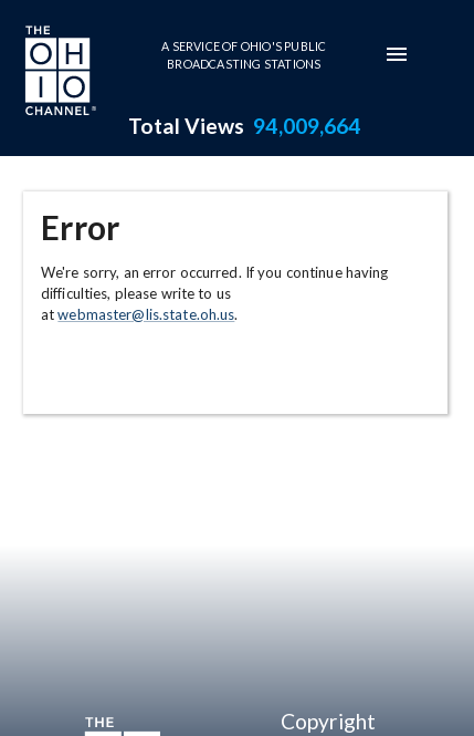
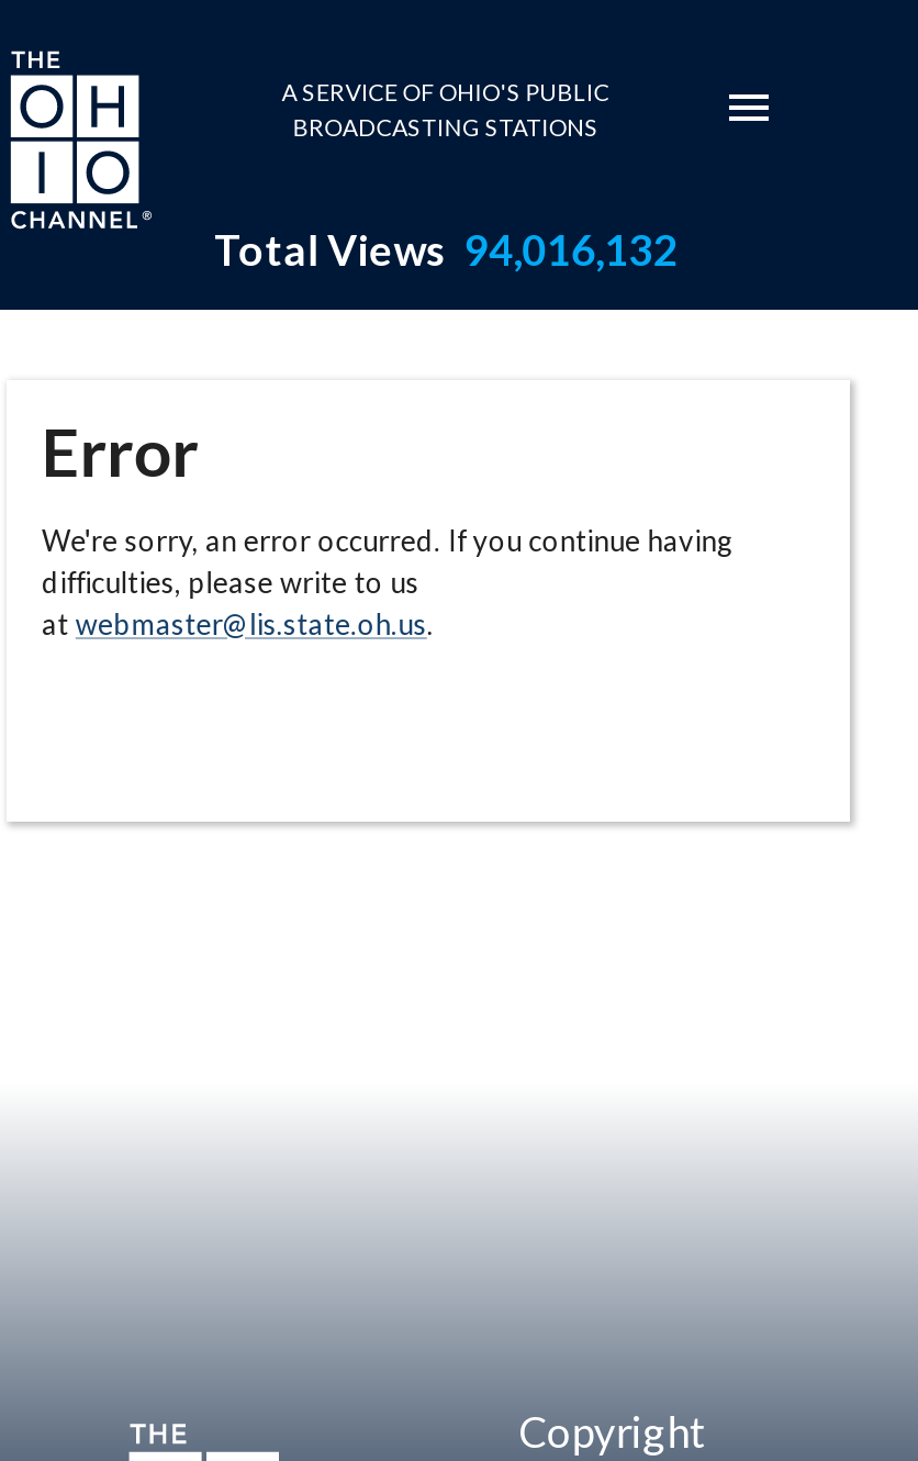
[128,113,360,138] Total Views 94,009,664 -> [214,224,677,275] Total Views 94,016,132

